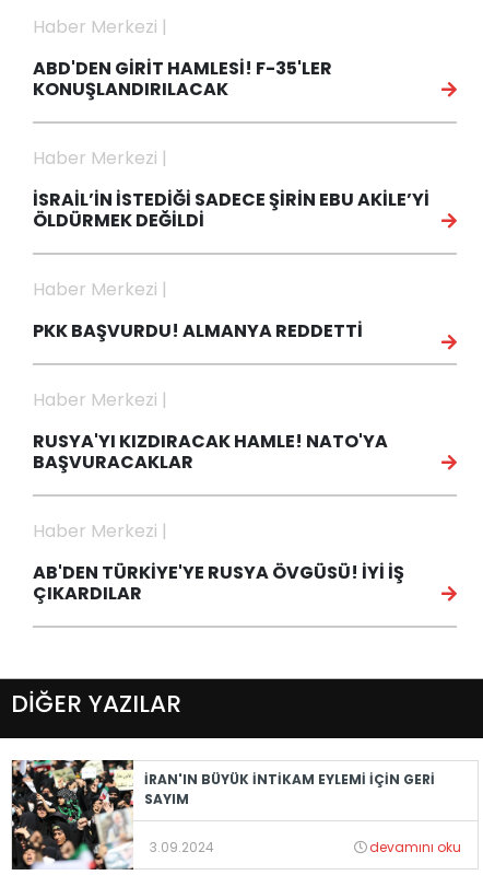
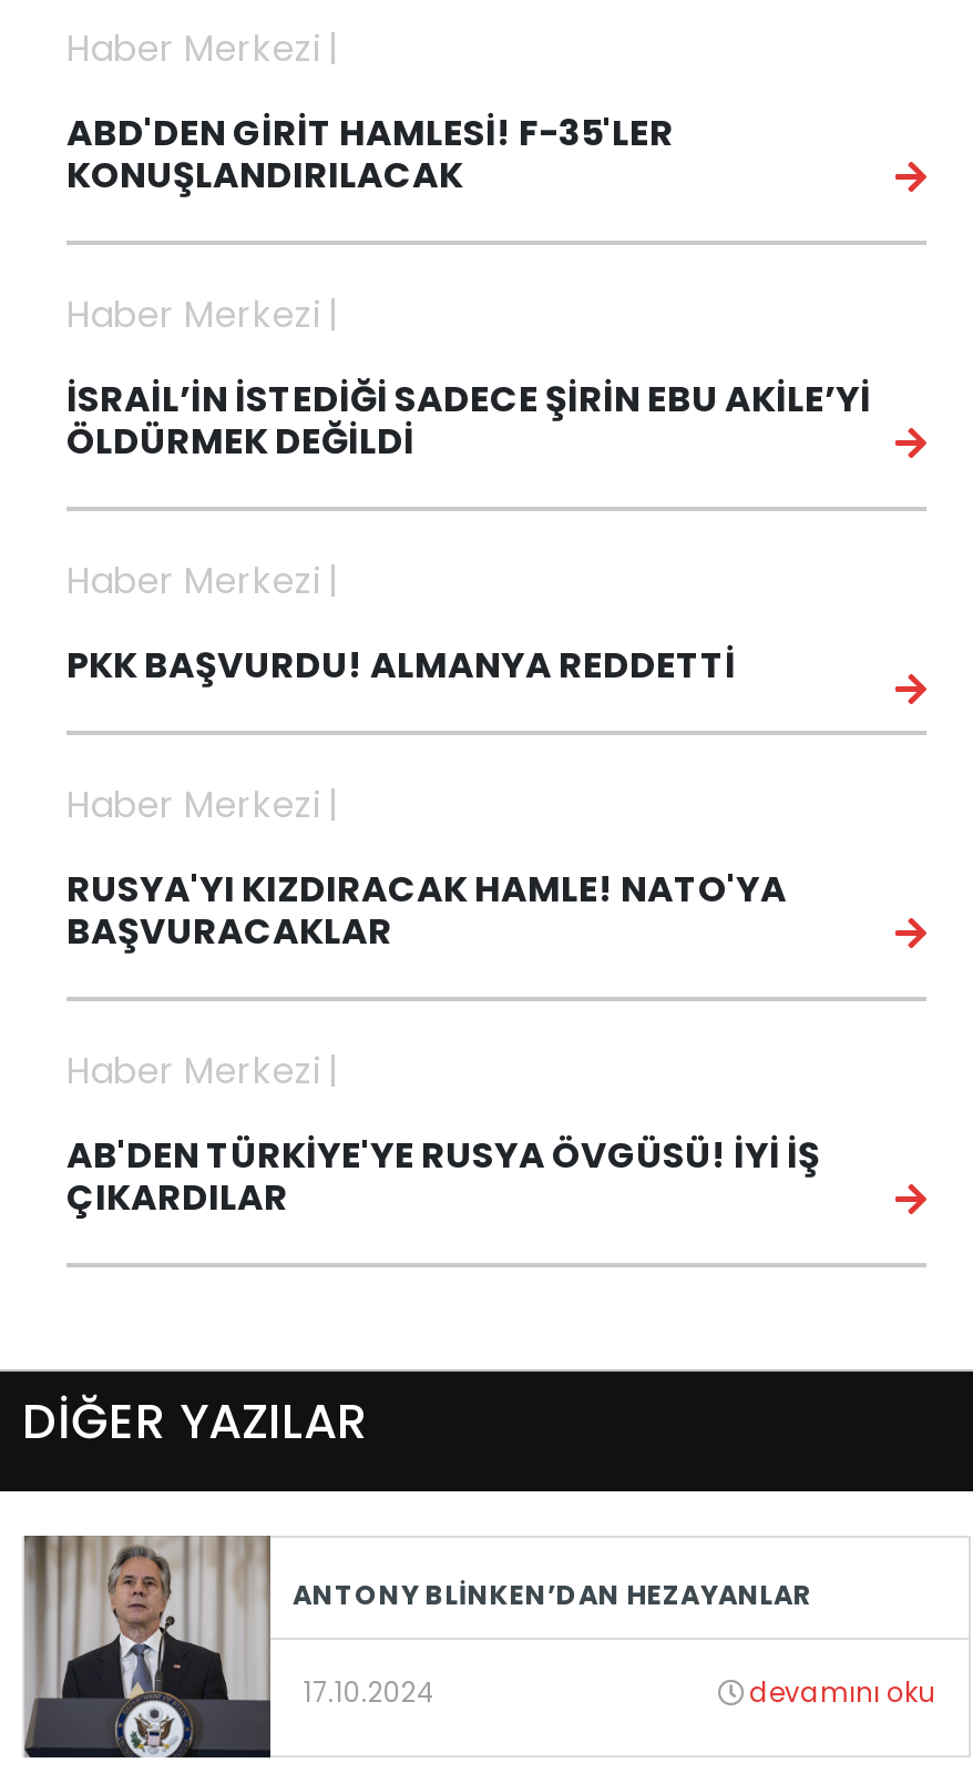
[12,759,435,879] [image] | İRAN'IN BÜYÜK İNTİKAM EYLEMİ İÇİN GERİ | SAYIM -> [22,1533,811,1760] [image] | ANTONY BLİNKEN’DAN HEZAYANLAR
[150,838,214,856] 3.09.2024 -> [303,1673,434,1710] 17.10.2024

